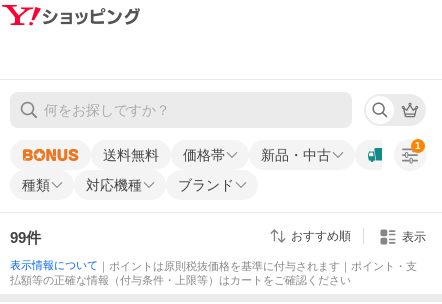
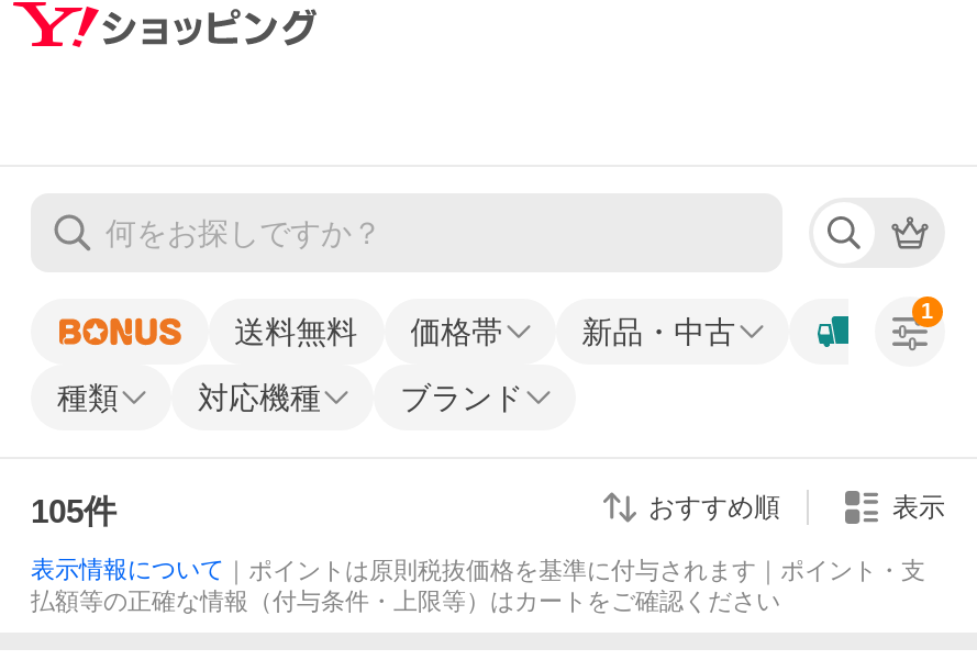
[10,228,41,245] 99件 -> [31,491,116,528] 105件

